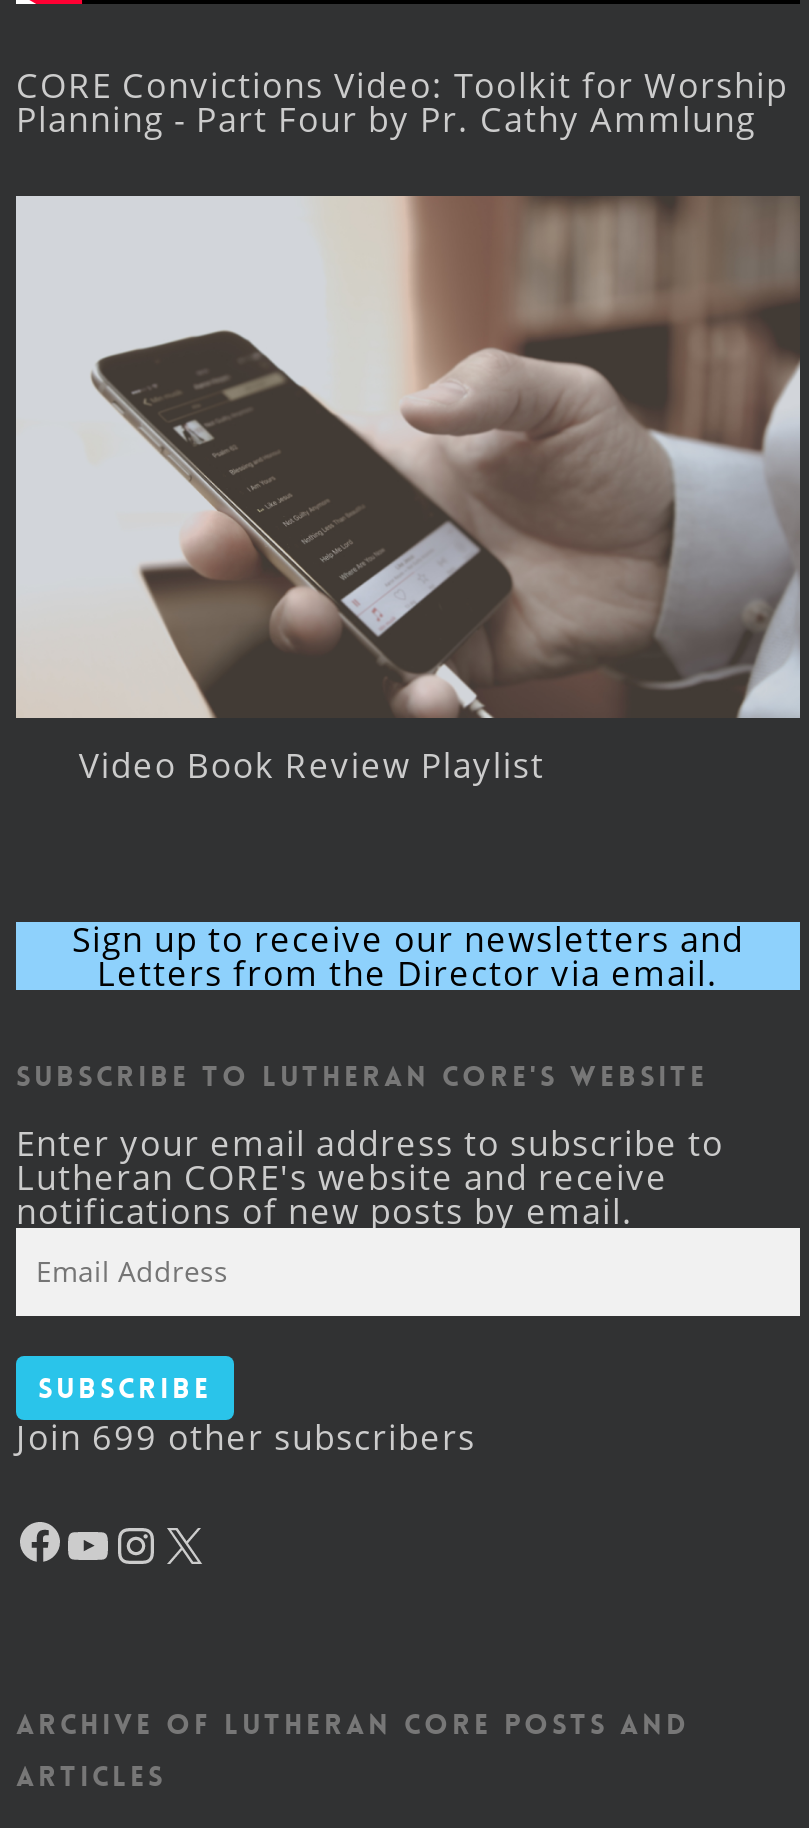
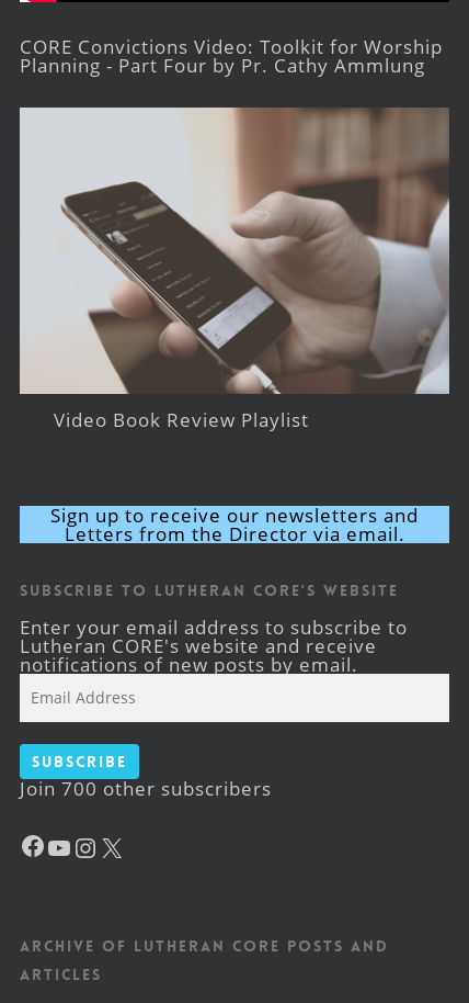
[16,1415,476,1461] Join 699 other subscribers -> [20,776,272,801] Join 700 other subscribers

